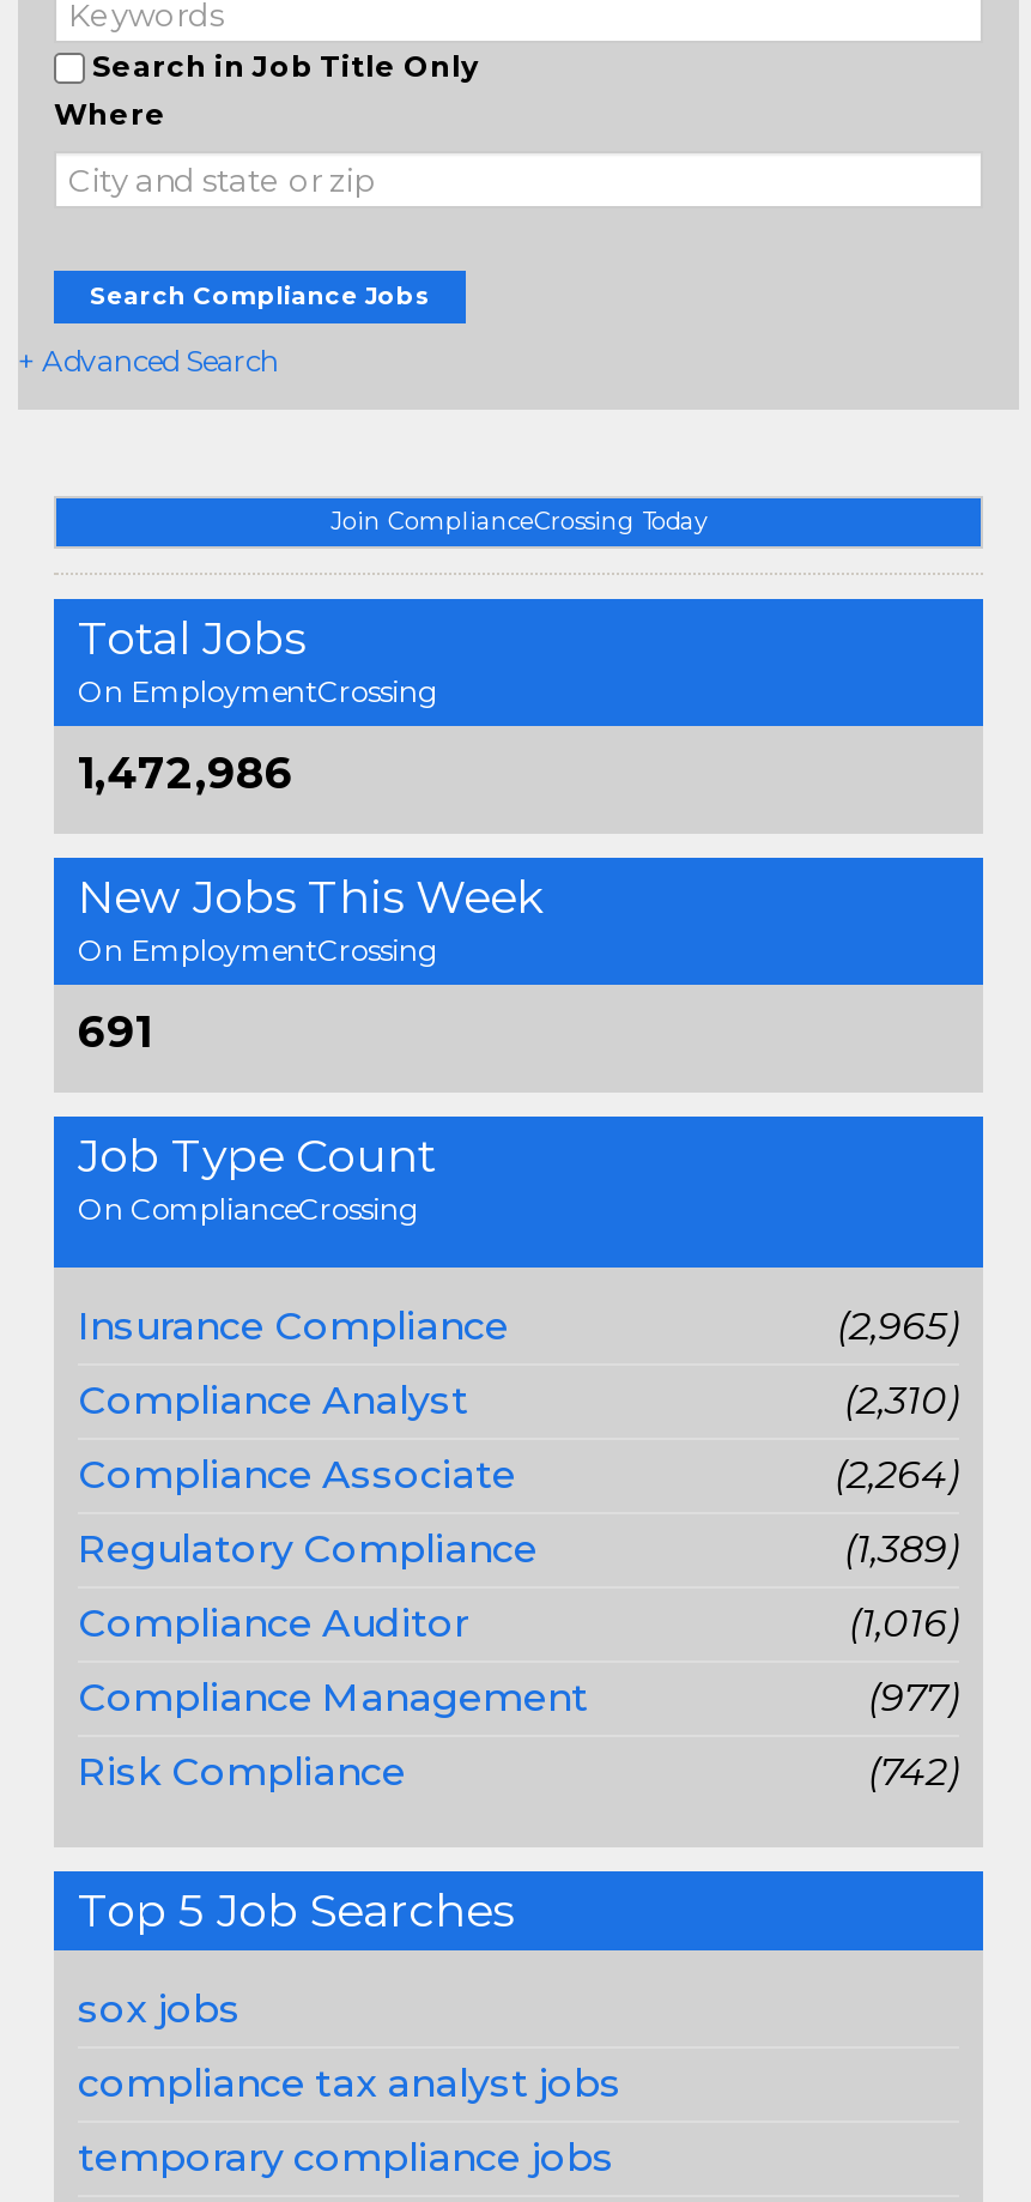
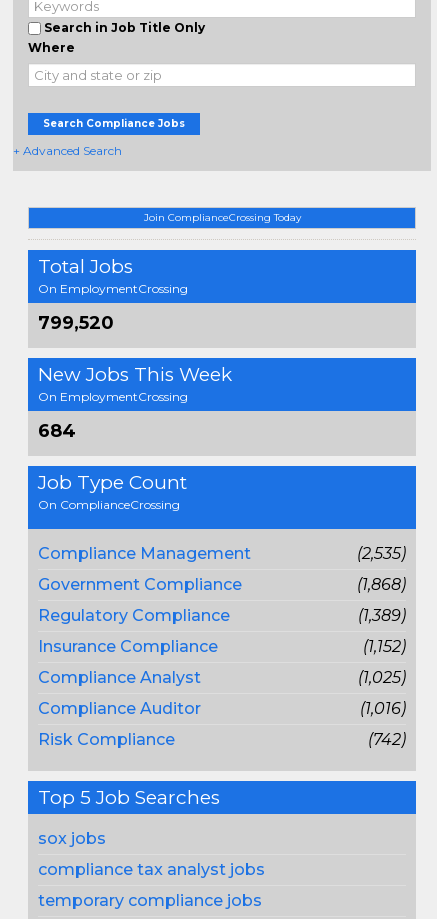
[78,748,293,800] 1,472,986 -> [38,312,114,334] 799,520
[78,1006,152,1059] 691 -> [38,420,76,442] 684
moved [78,1303,509,1349] -> [38,637,218,656]: Insurance Compliance
[78,1303,959,1498] (2,965) | (2,310) | Compliance Associate | (2,264) -> [38,544,406,594] (2,535) | Government Compliance | (1,868)
moved [78,1378,468,1423] -> [38,668,201,687]: Compliance Analyst
moved [78,1526,959,1572] -> [38,606,406,625]: Regulatory Compliance | (1,389)
none -> [358,637,406,687] (1,152) | (1,025)
moved [78,1601,959,1646] -> [38,699,406,718]: Compliance Auditor | (1,016)
moved [78,1675,588,1720] -> [38,544,251,563]: Compliance Management
[868,1675,959,1720] (977) -> none

